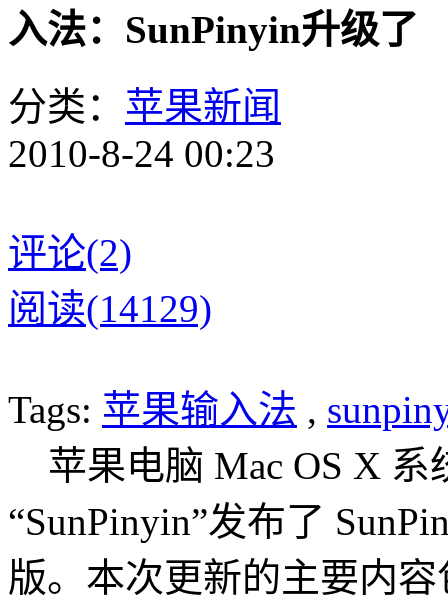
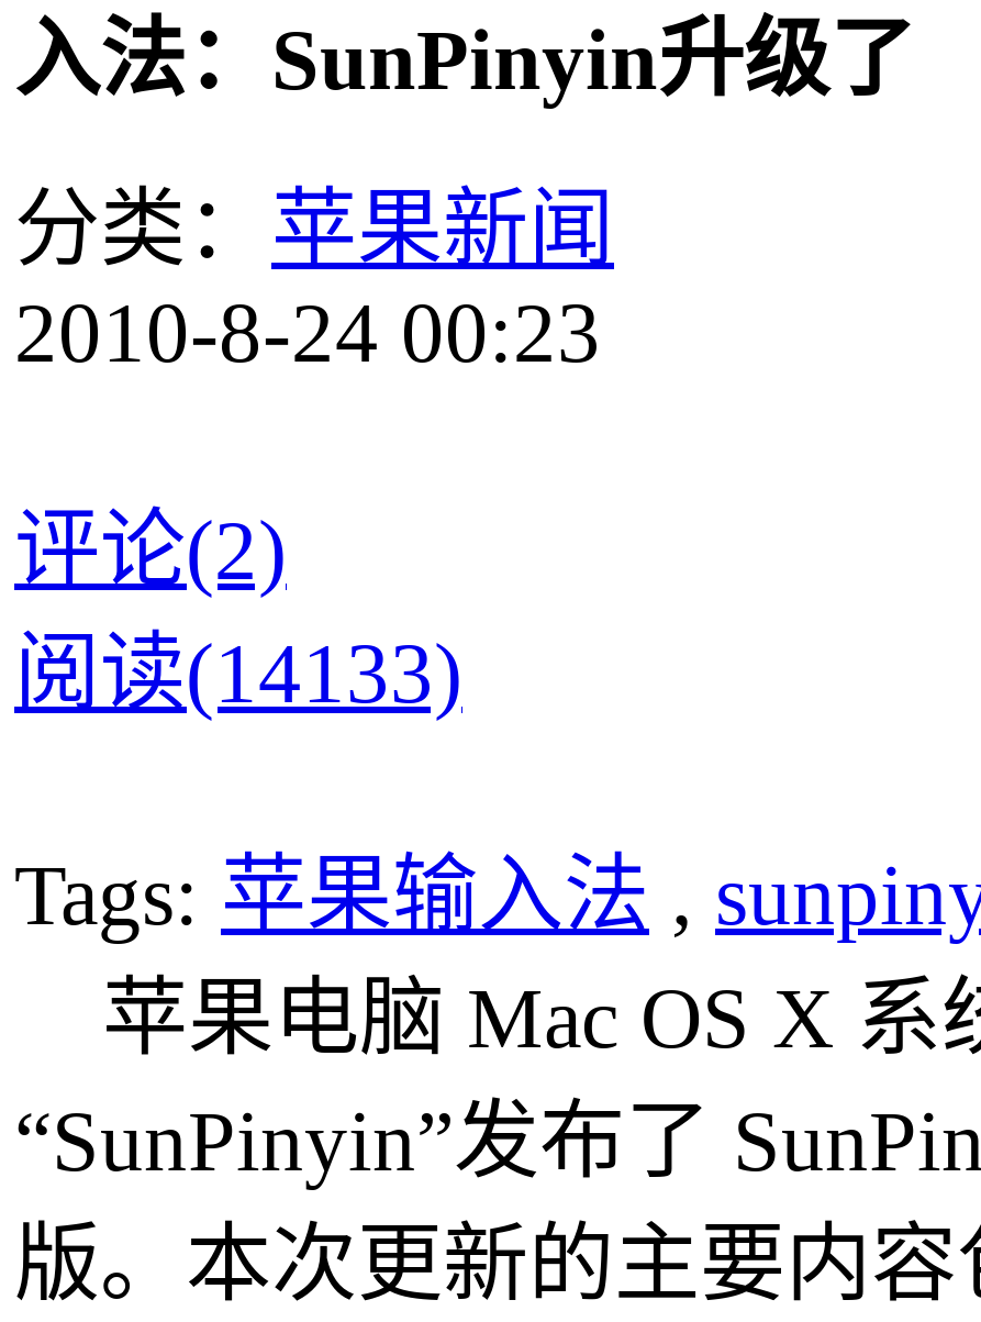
[8,287,212,330] 阅读(14129) -> [14,626,462,721] 阅读(14133)

